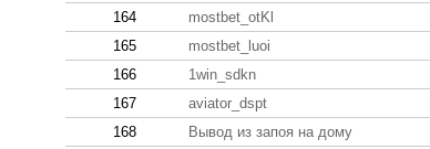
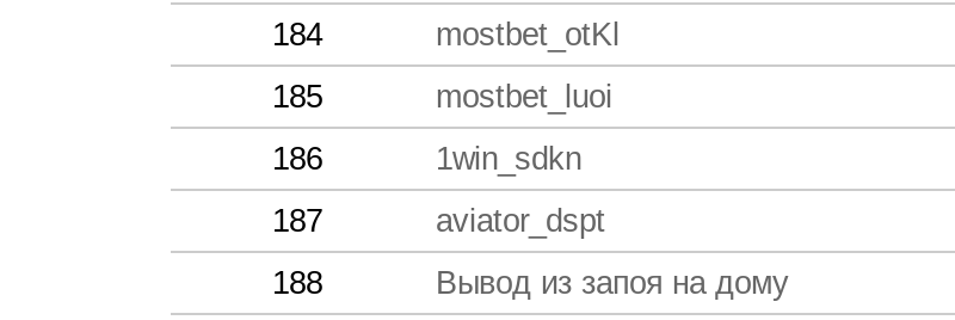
[112,9,136,25] 164 -> [272,17,322,53] 184
[112,38,136,54] 165 -> [272,79,322,115] 185
[112,66,136,83] 166 -> [272,141,322,177] 186
[112,95,136,111] 167 -> [272,203,322,239] 187
[112,124,136,140] 168 -> [272,265,322,301] 188

